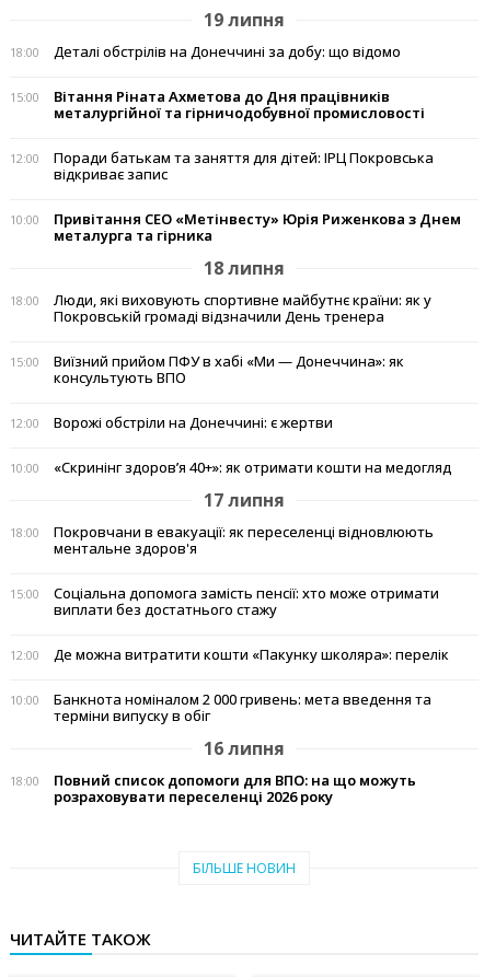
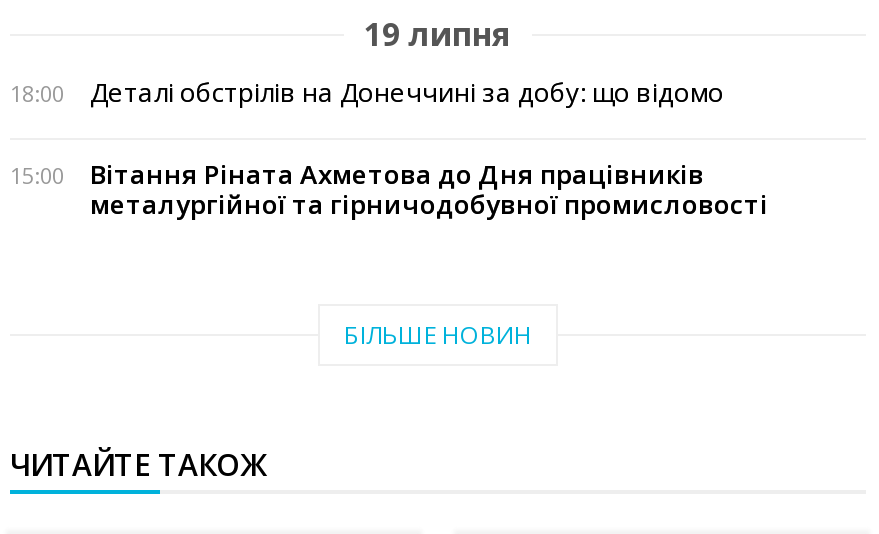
[10,148,461,806] 12:00 | Поради батькам та заняття для дітей: ІРЦ Покровська | відкриває запис | 10:00 | Привітання СЕО «Метінвесту» Юрія Риженкова з Днем | металурга та гірника | 18 липня | 18:00 | Люди, які виховують спортивне майбутнє країни: як у | Покровській громаді відзначили День тренера | 15:00 | Виїзний прийом ПФУ в хабі «Ми — Донеччина»: як | консультують ВПО | 12:00 | Ворожі обстріли на Донеччині: є жертви | 10:00 | «Скринінг здоров’я 40+»: як отримати кошти на медогляд | 17 липня | 18:00 | Покровчани в евакуації: як переселенці відновлюють | ментальне здоров'я | 15:00 | Соціальна допомога замість пенсії: хто може отримати | виплати без достатнього стажу | 12:00 | Де можна витратити кошти «Пакунку школяра»: перелік | 10:00 | Банкнота номіналом 2 000 гривень: мета введення та | терміни випуску в обіг | 16 липня | 18:00 | Повний список допомоги для ВПО: на що можуть | розраховувати переселенці 2026 року -> none

